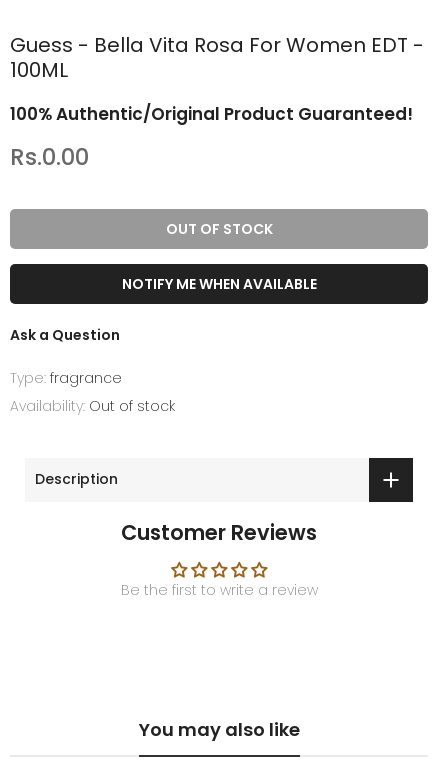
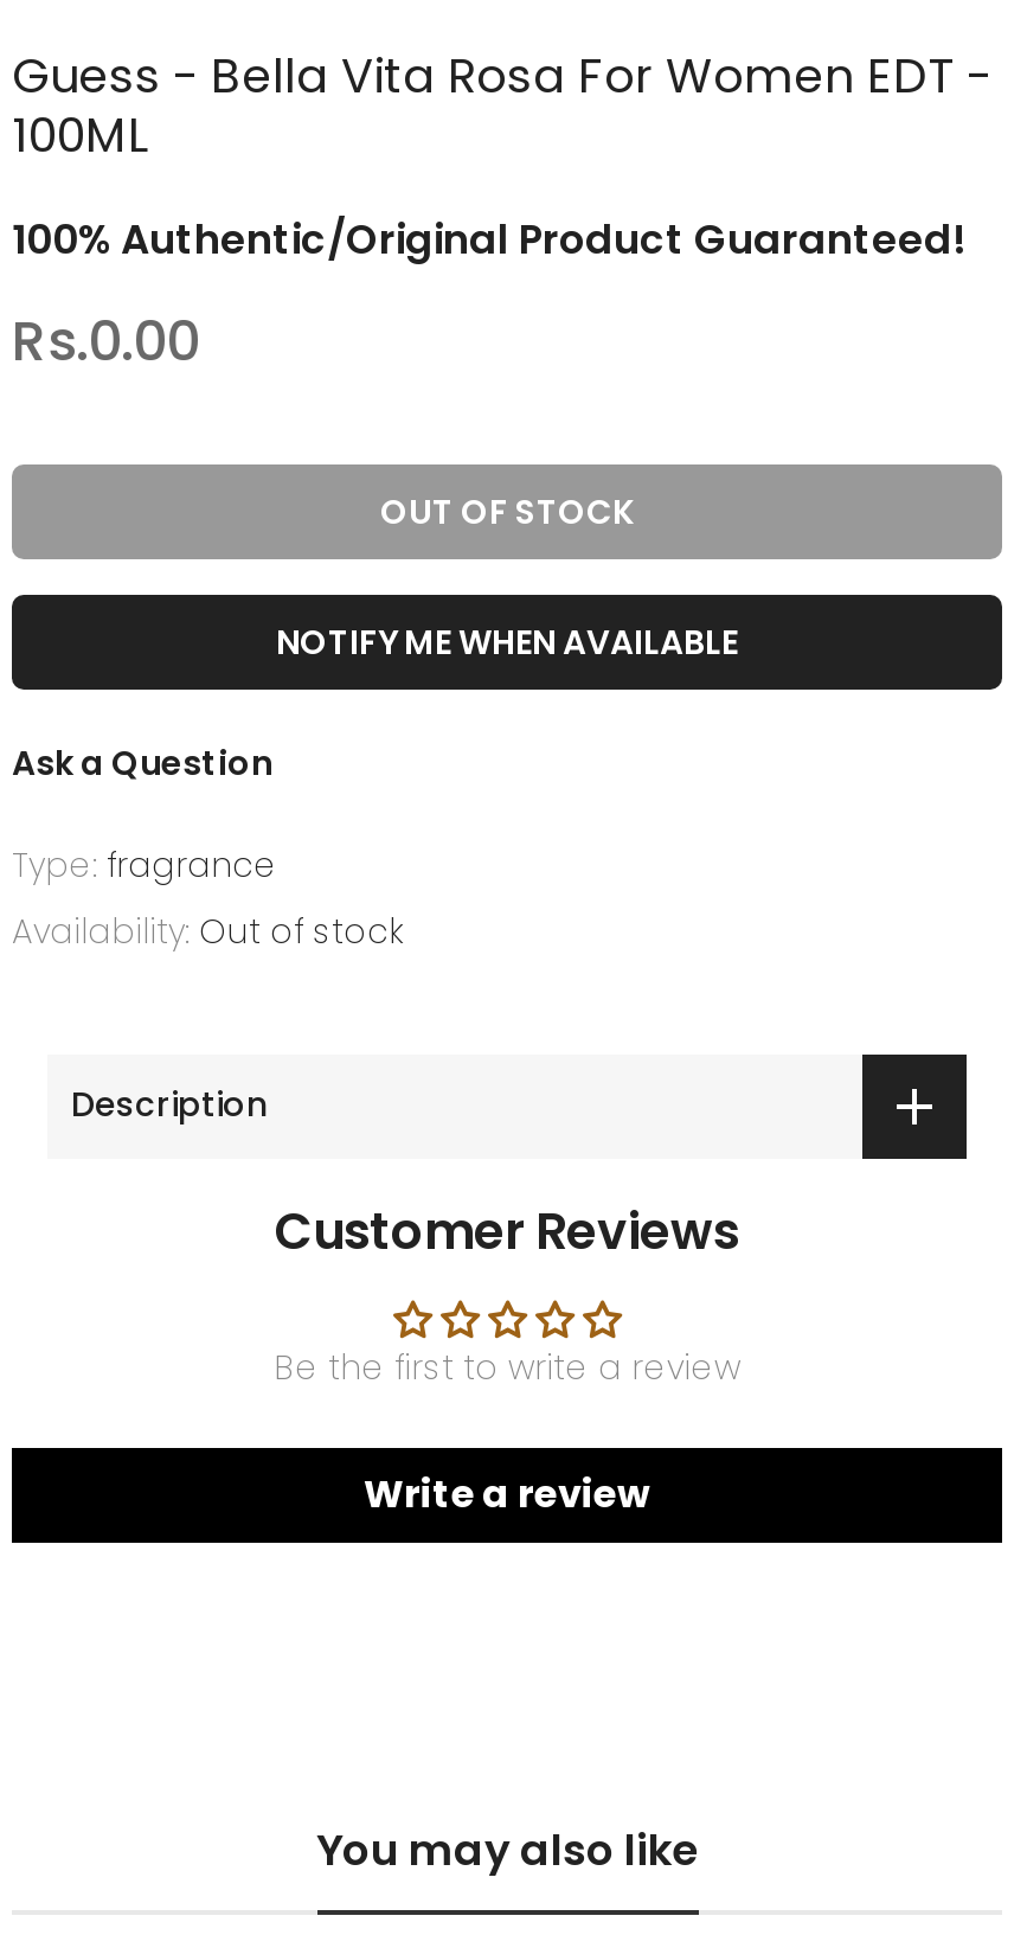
none -> [364,1466,650,1521] Write a review

